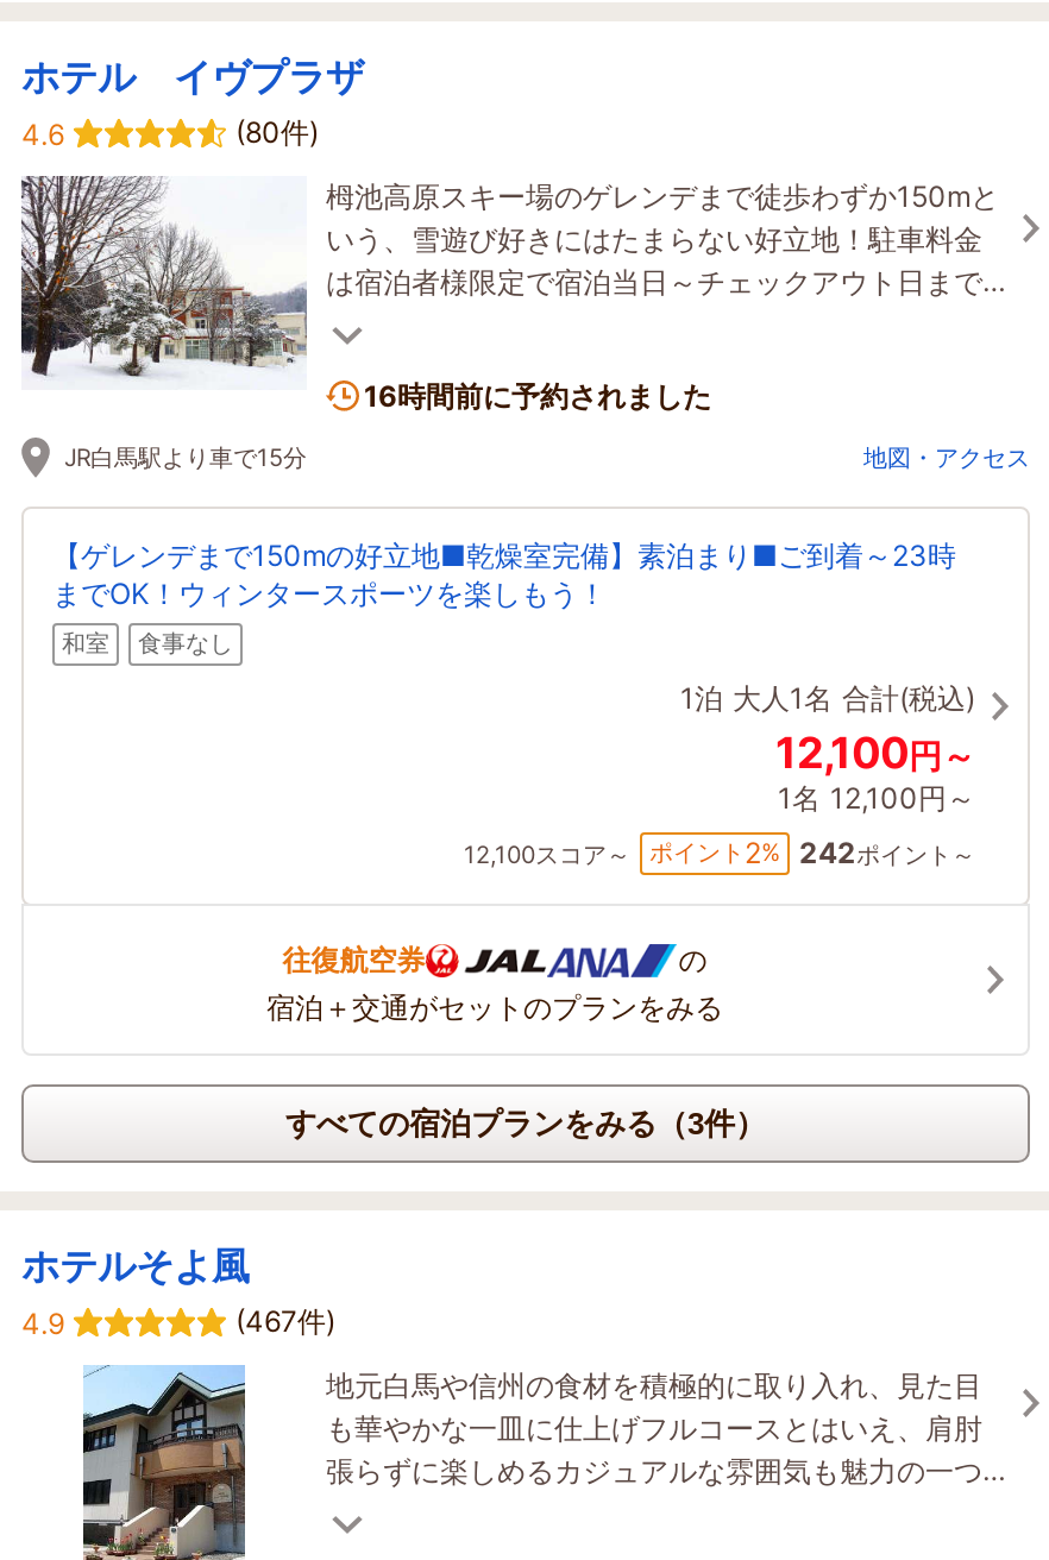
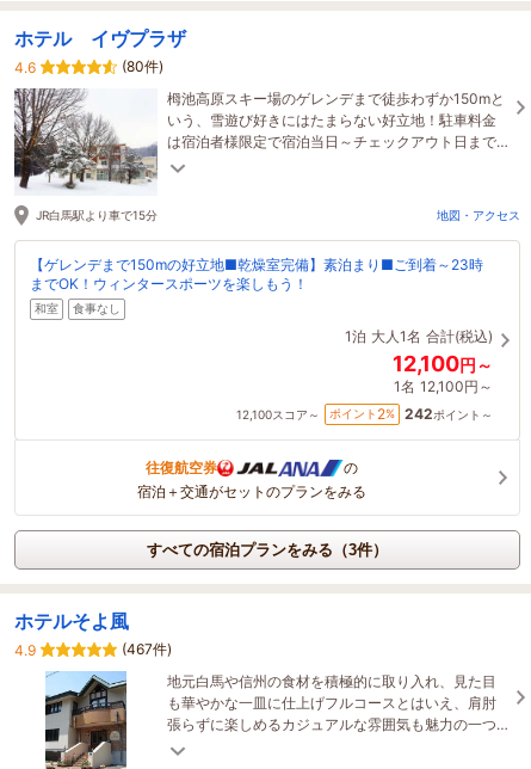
[364,377,711,413] 16時間前に予約されました -> none

